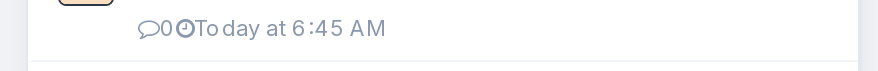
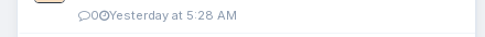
[194,14,386,42] Today at 6:45 AM -> [109,8,237,23] Yesterday at 5:28 AM

